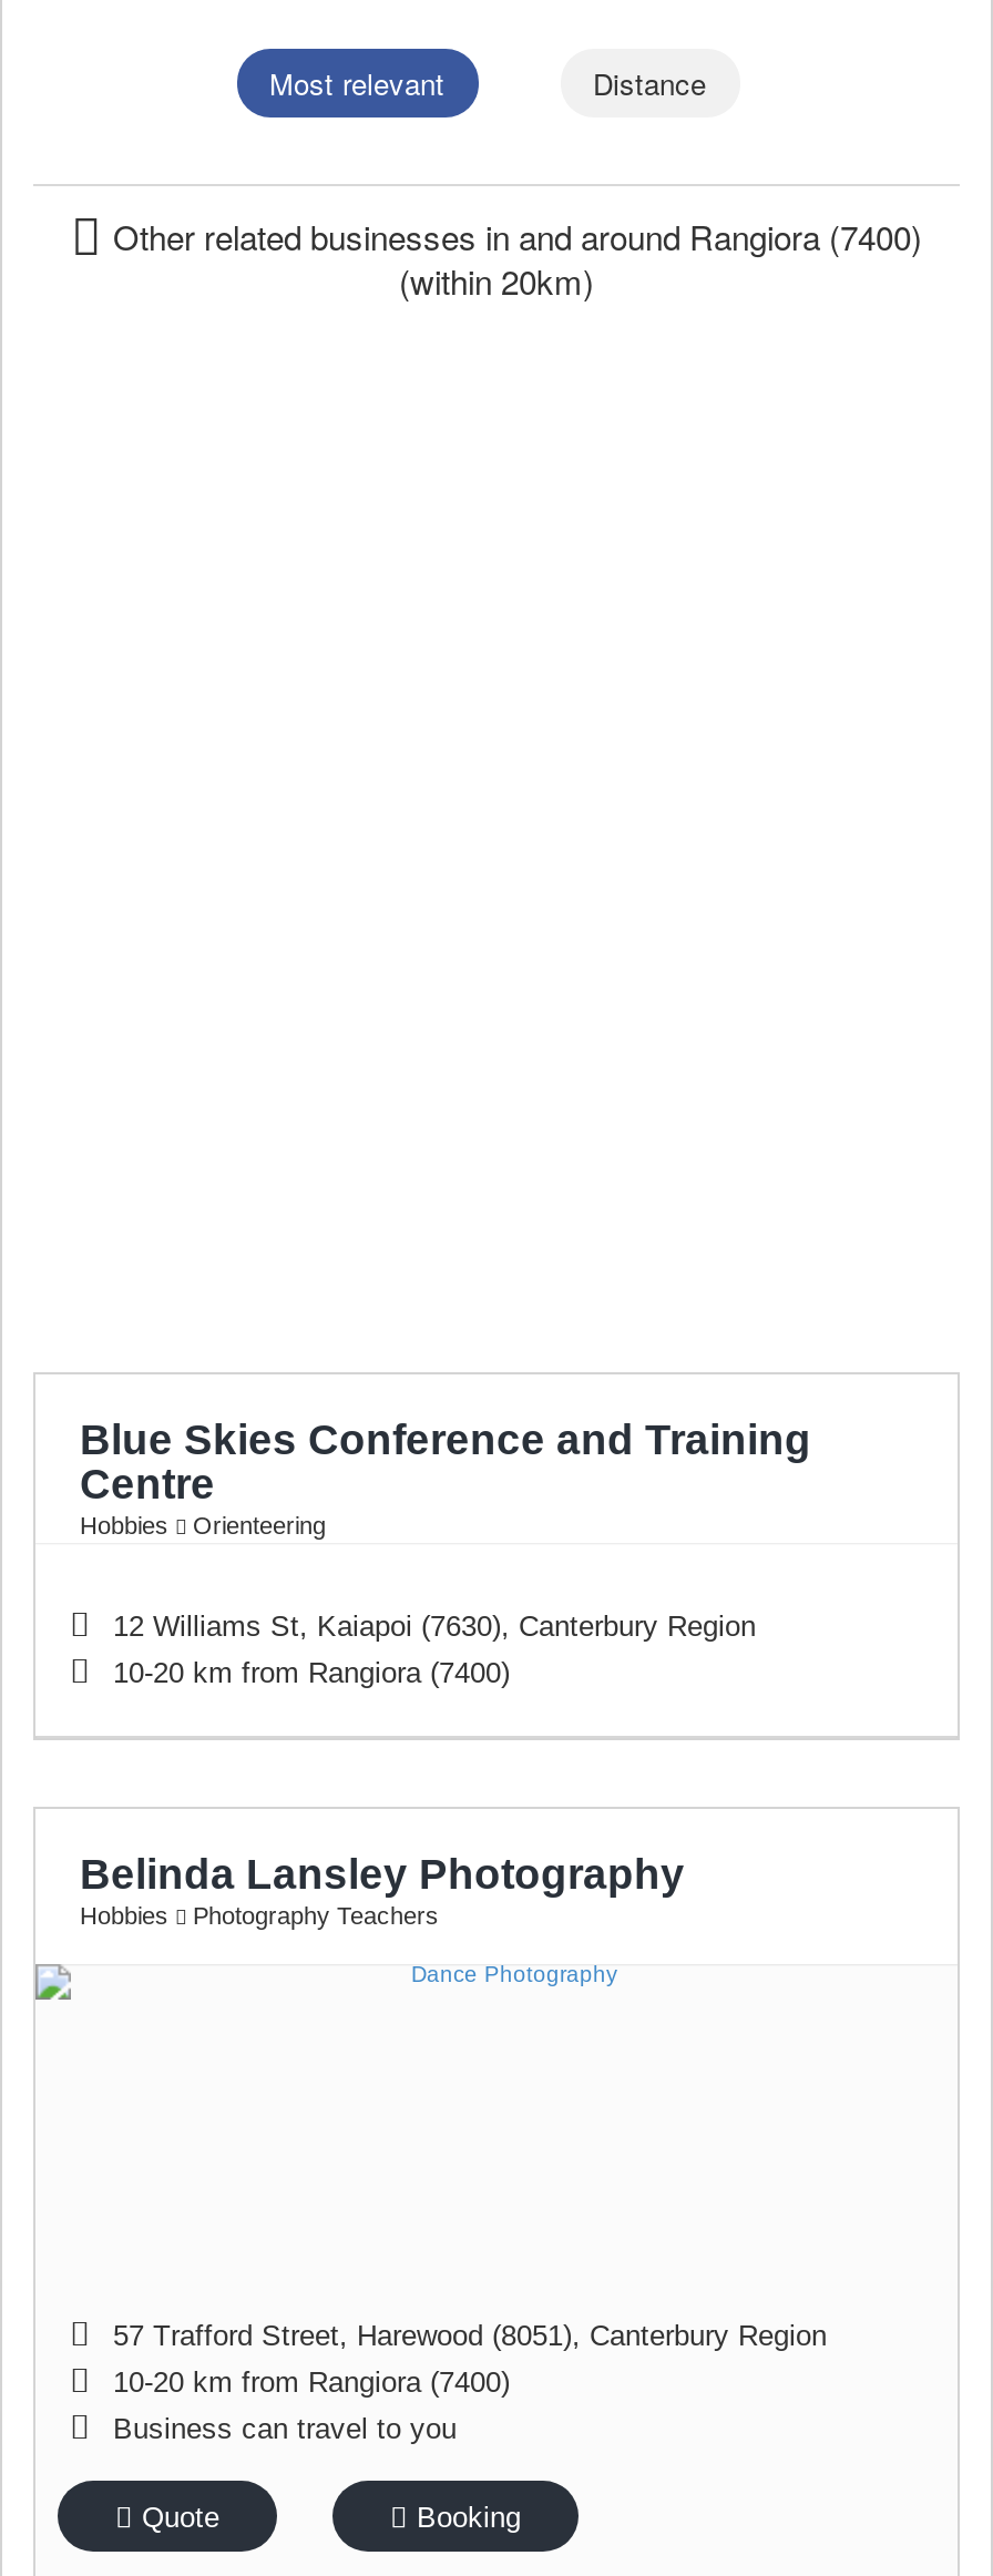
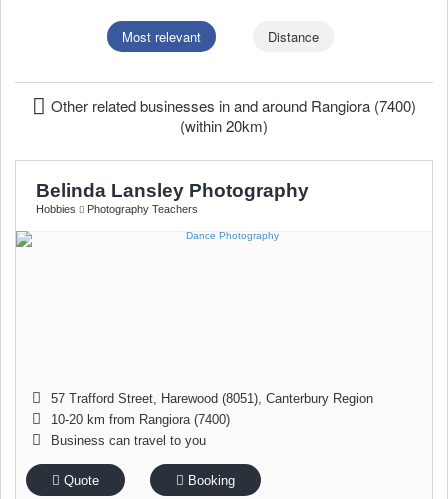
[80,1417,811,1689] Blue Skies Conference and Training | Centre | Hobbies Orienteering | 12 Williams St, Kaiapoi (7630), Canterbury Region | 10-20 km from Rangiora (7400) -> none

